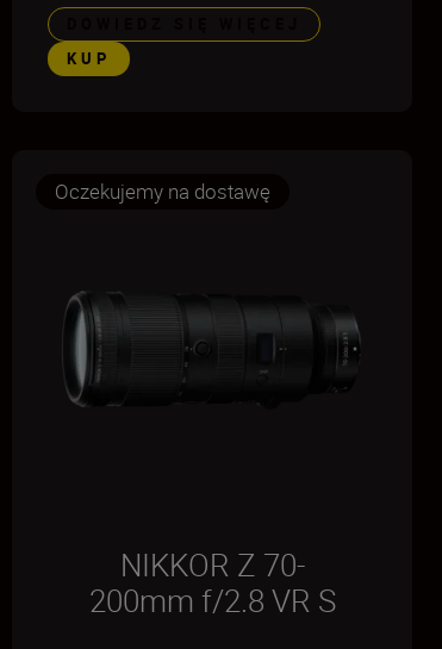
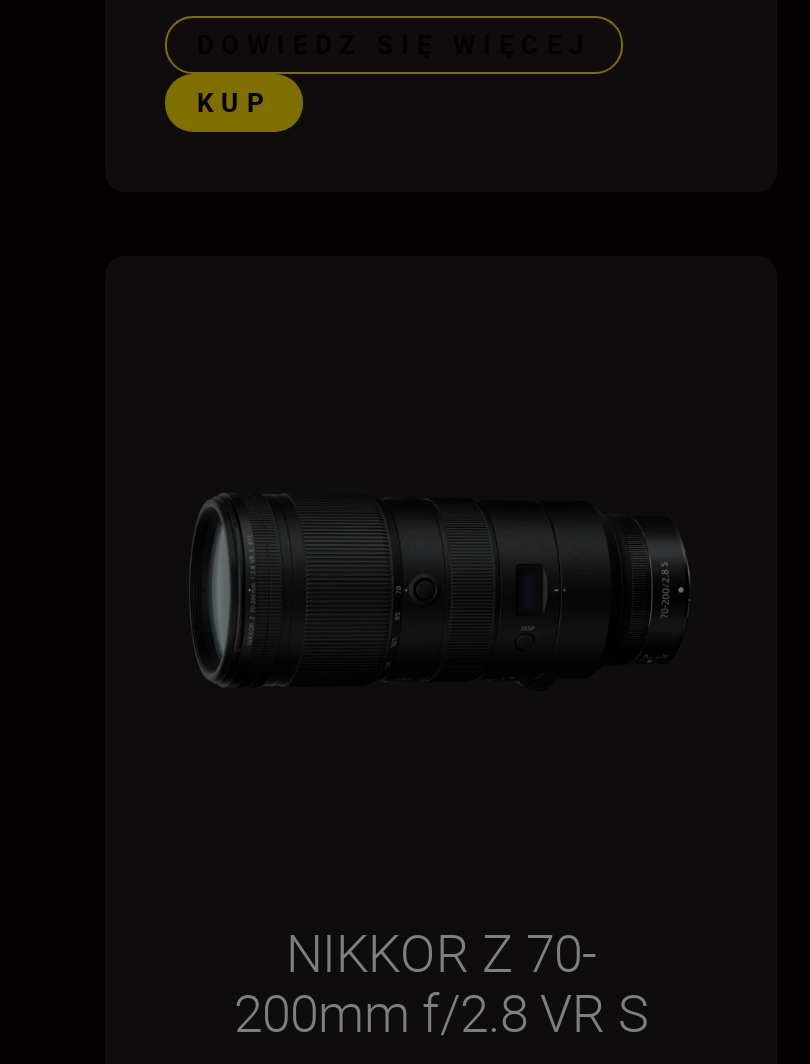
[55,177,270,205] Oczekujemy na dostawę -> none

